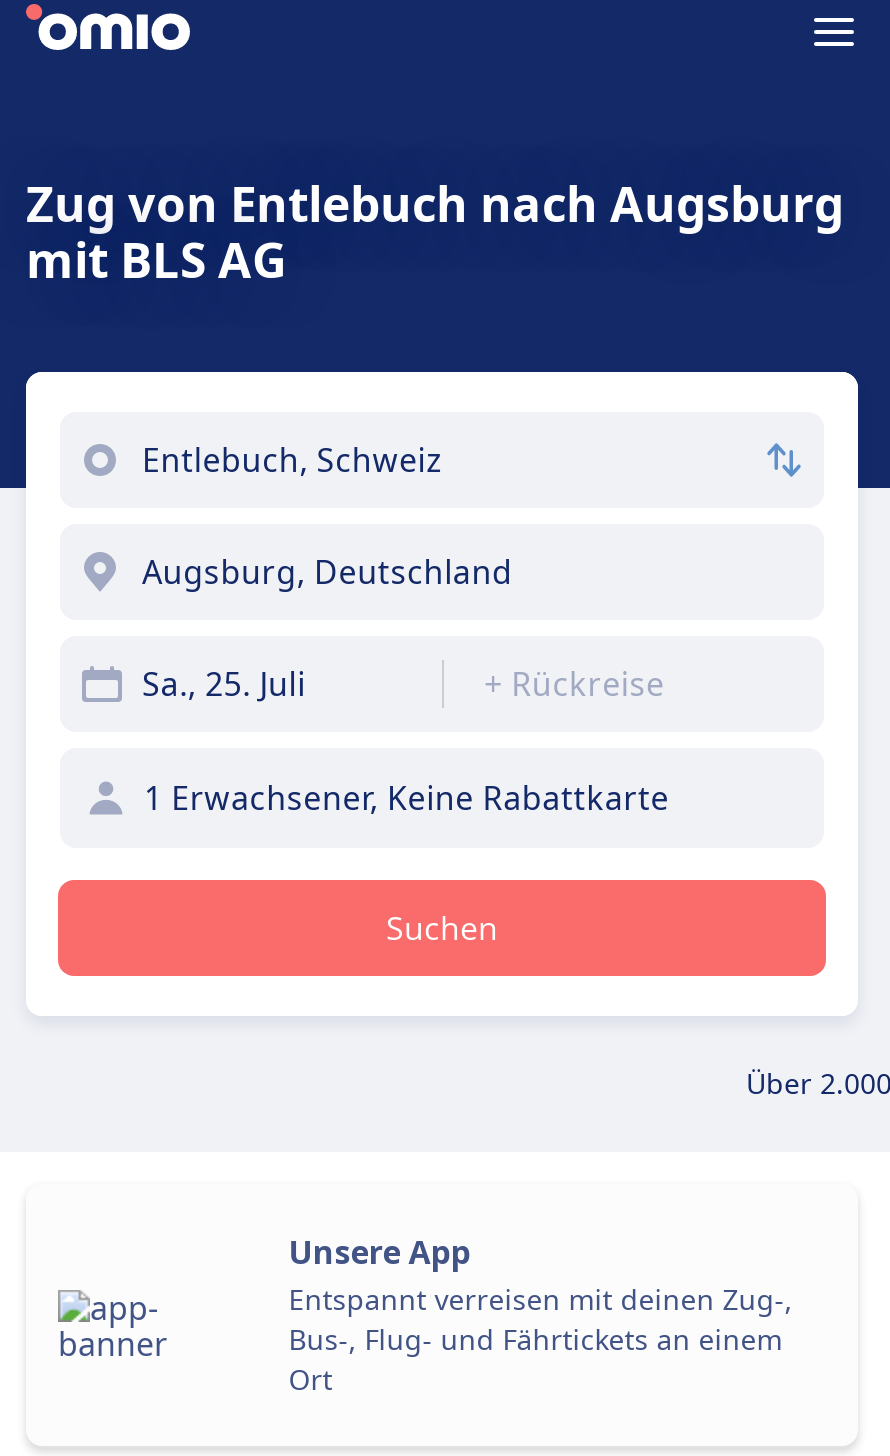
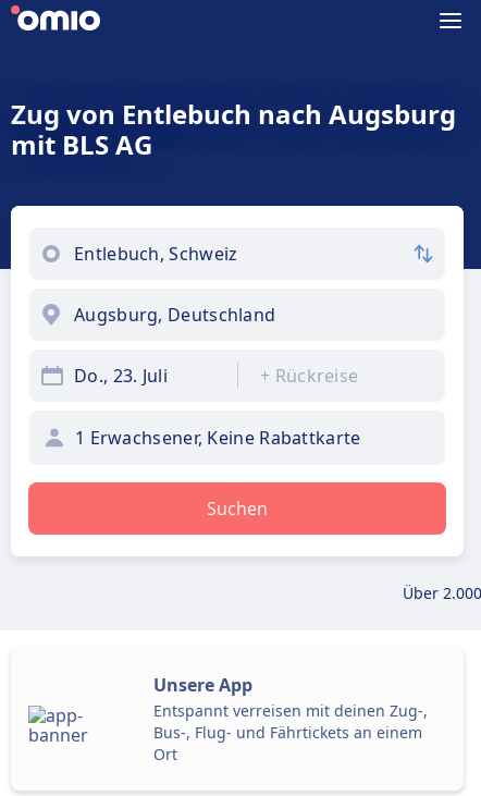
[142,662,306,706] Sa., 25. Juli -> [74,364,167,388] Do., 23. Juli

